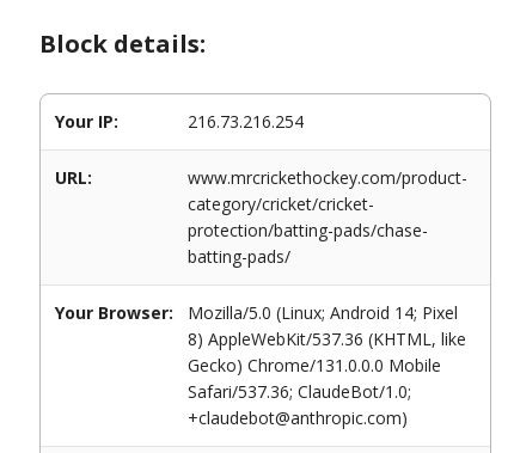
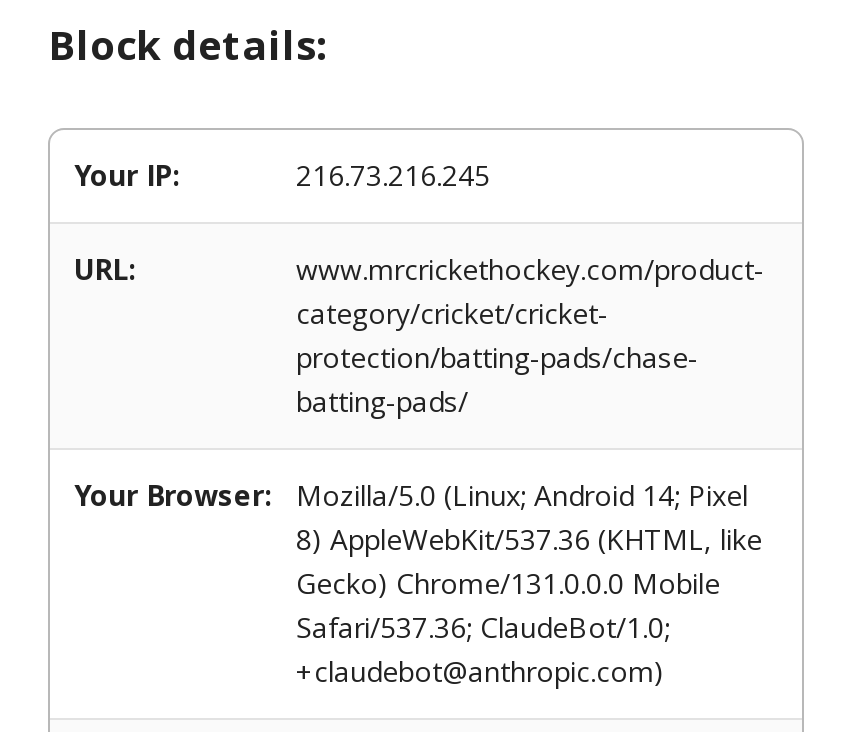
[188,110,304,133] 216.73.216.254 -> [296,156,490,194] 216.73.216.245

